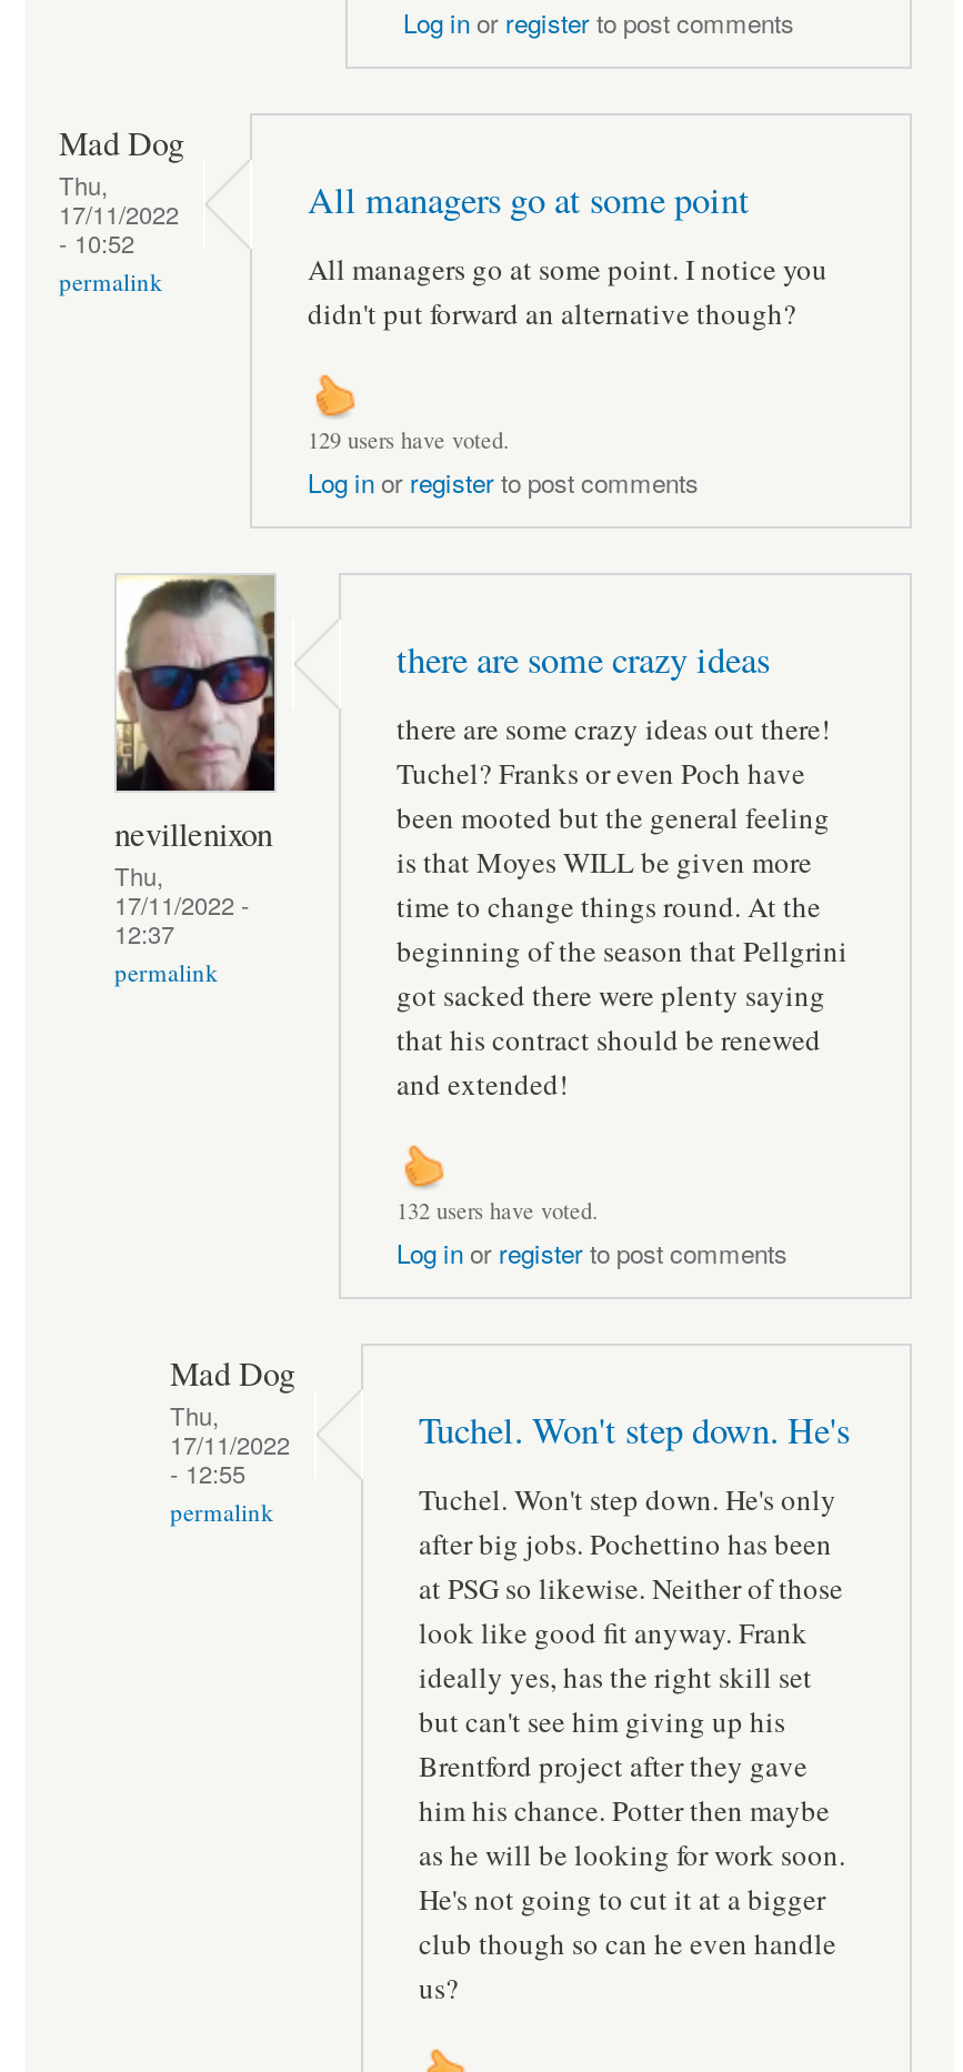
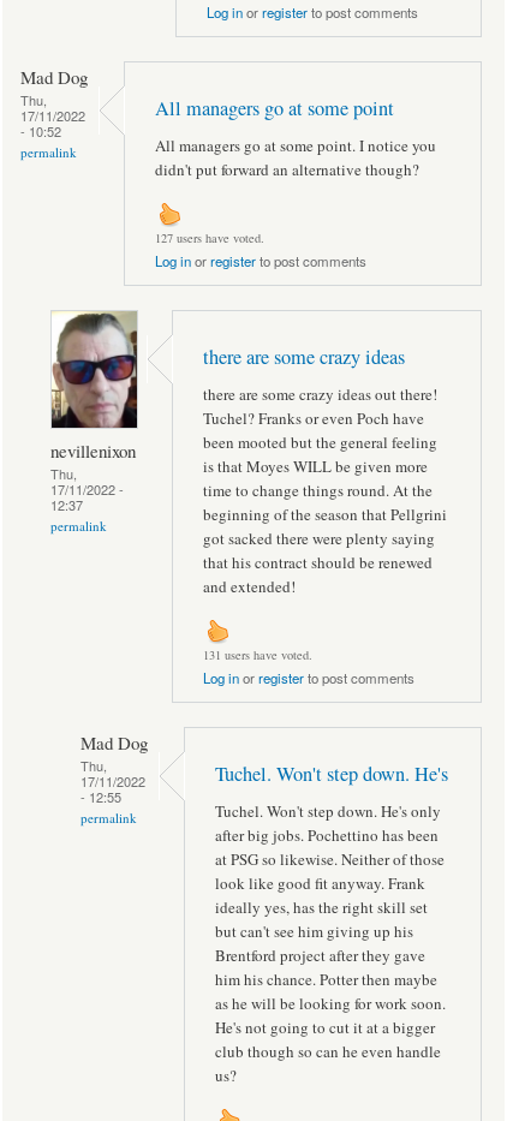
[308,425,510,456] 129 users have voted. -> [155,230,264,247] 127 users have voted.
[397,1195,599,1226] 132 users have voted. -> [203,647,312,663] 131 users have voted.

